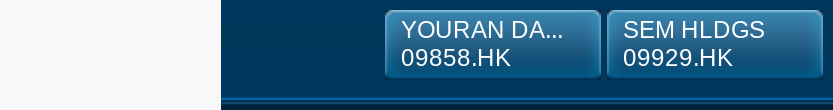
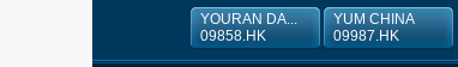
[623,16,765,72] SEM HLDGS | 09929.HK -> [333,11,415,44] YUM CHINA | 09987.HK

